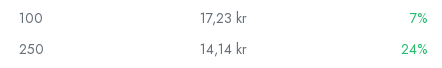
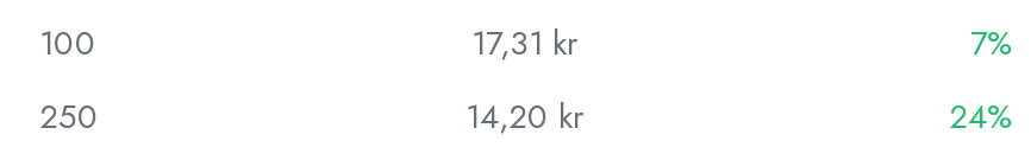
[199,9,246,28] 17,23 kr -> [471,21,579,66] 17,31 kr
[199,40,246,59] 14,14 kr -> [465,95,585,140] 14,20 kr

